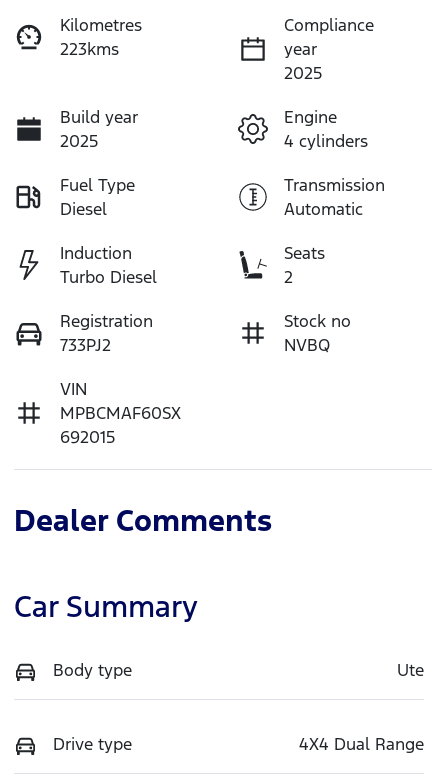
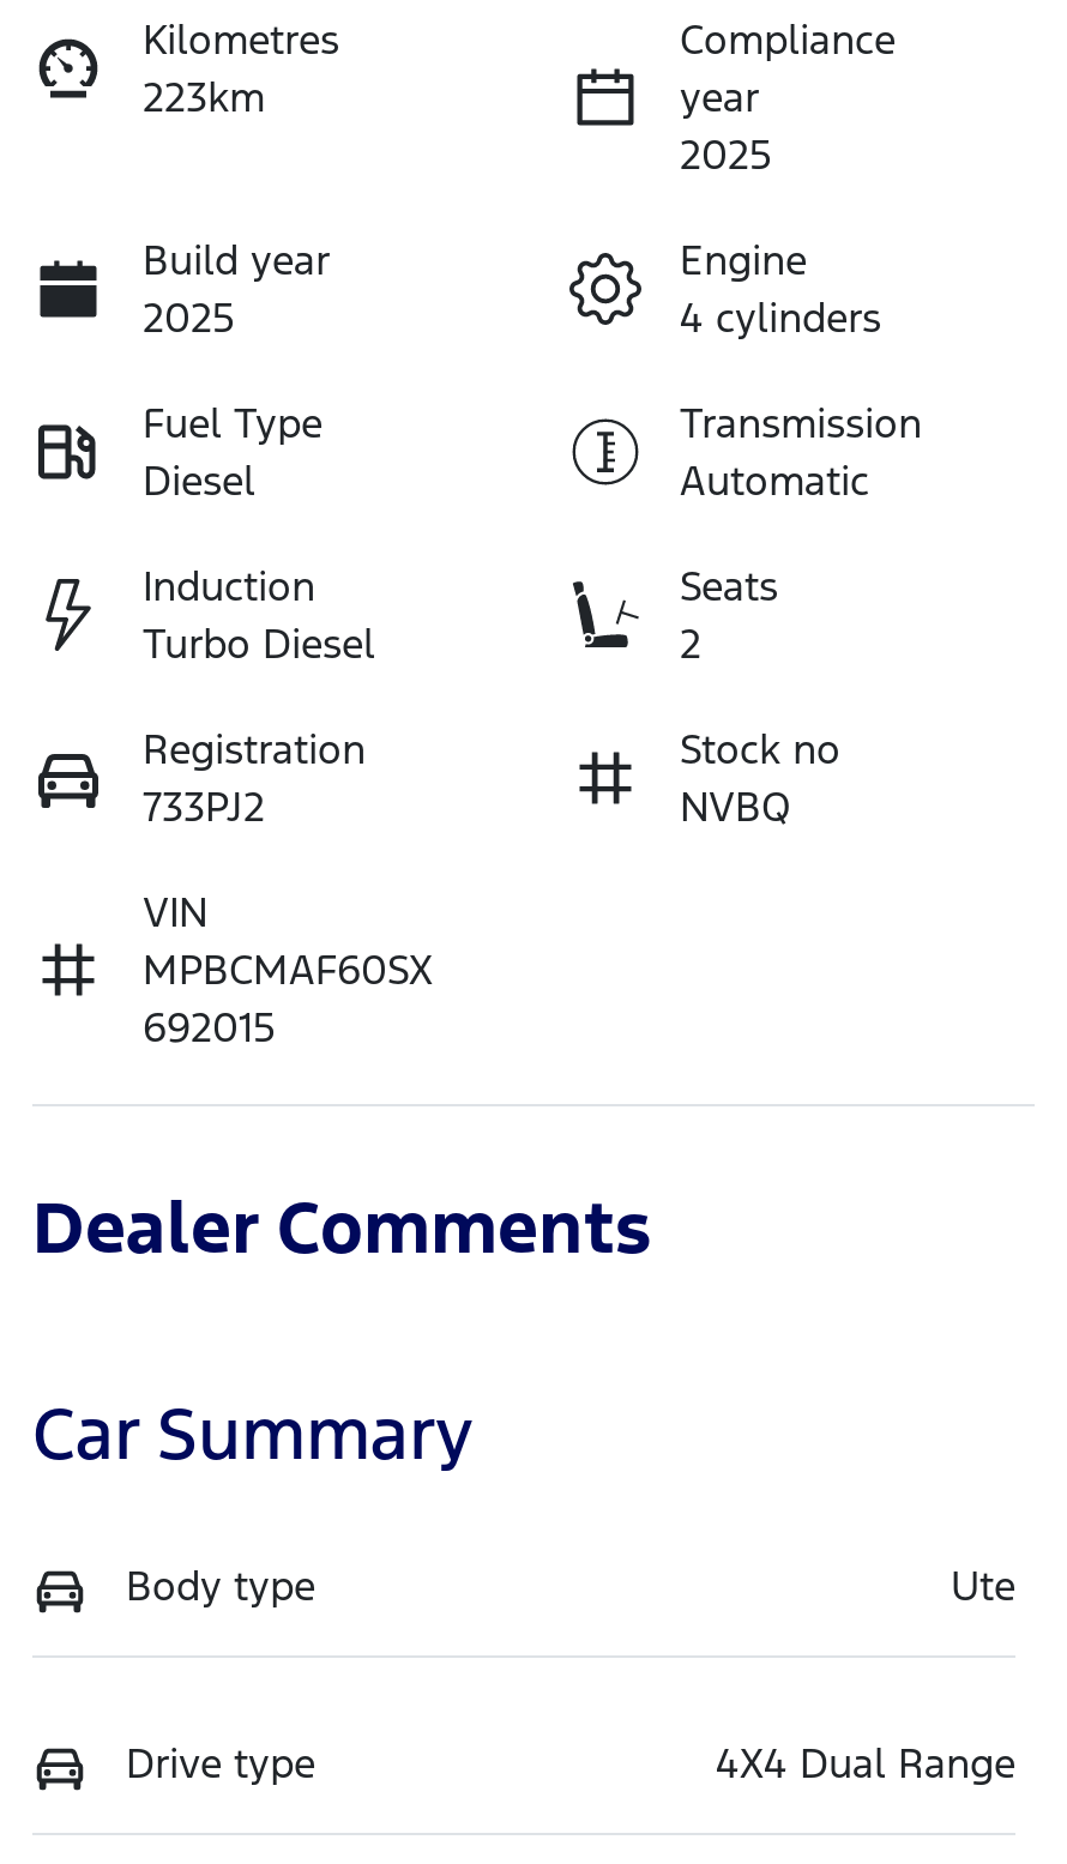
[60,38,119,60] 223kms -> [143,71,265,123] 223km

